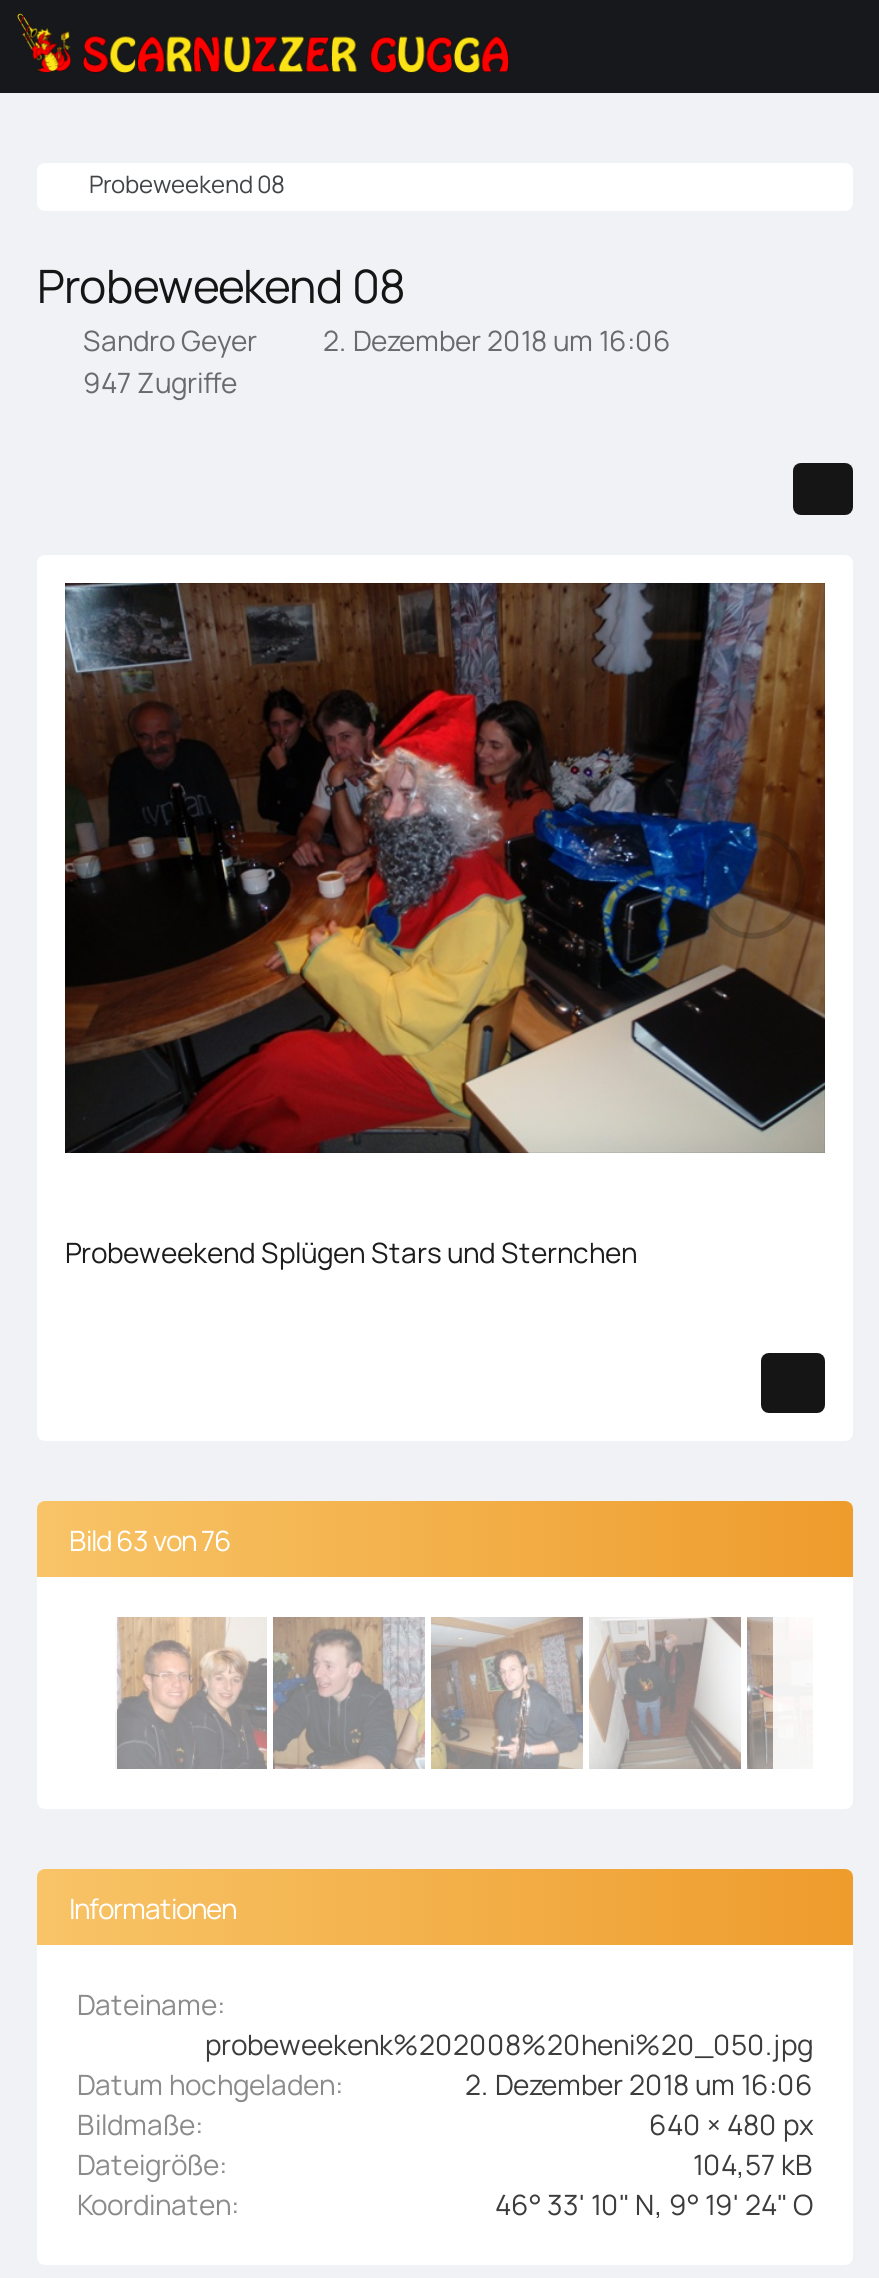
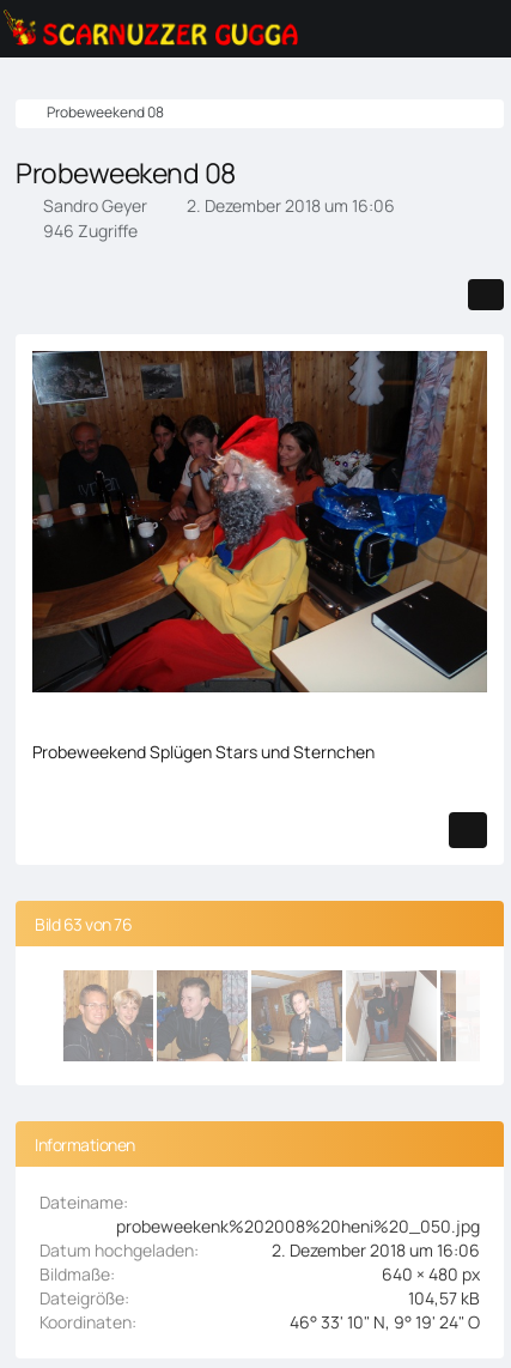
[77,363,237,401] 947 Zugriffe -> [39,219,138,242] 946 Zugriffe

